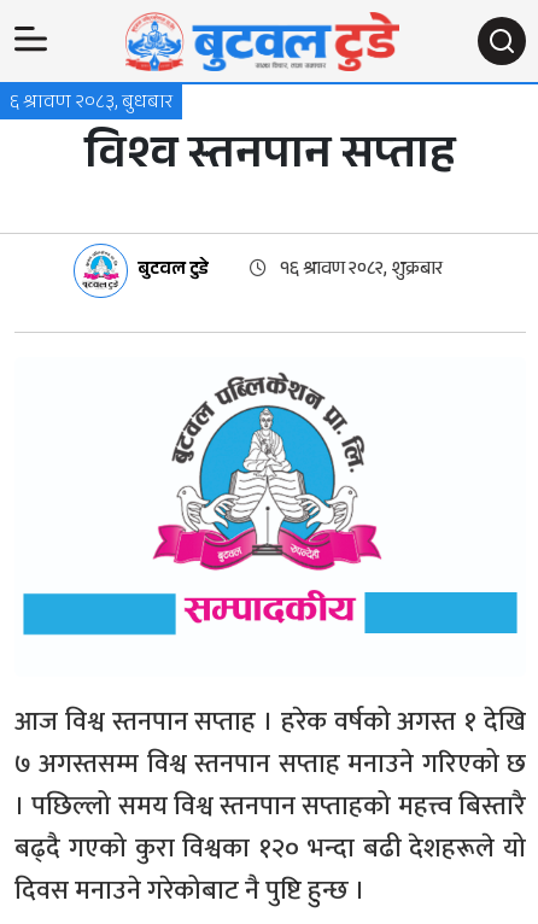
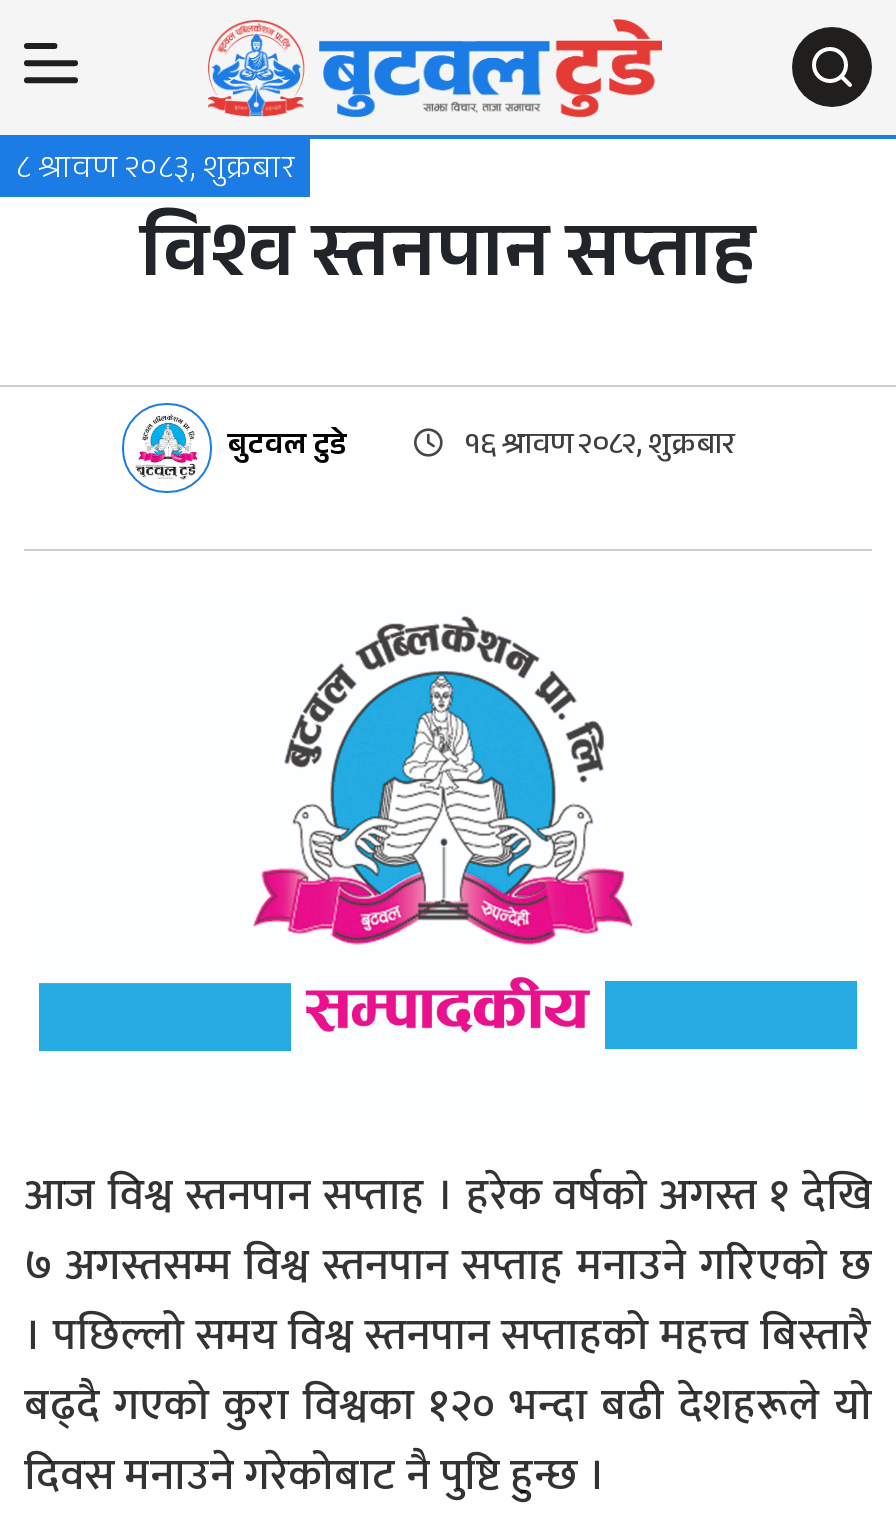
[10,88,172,121] ६ श्रावण २०८३, बुधबार -> [16,145,294,199] ८ श्रावण २०८३, शुक्रबार

